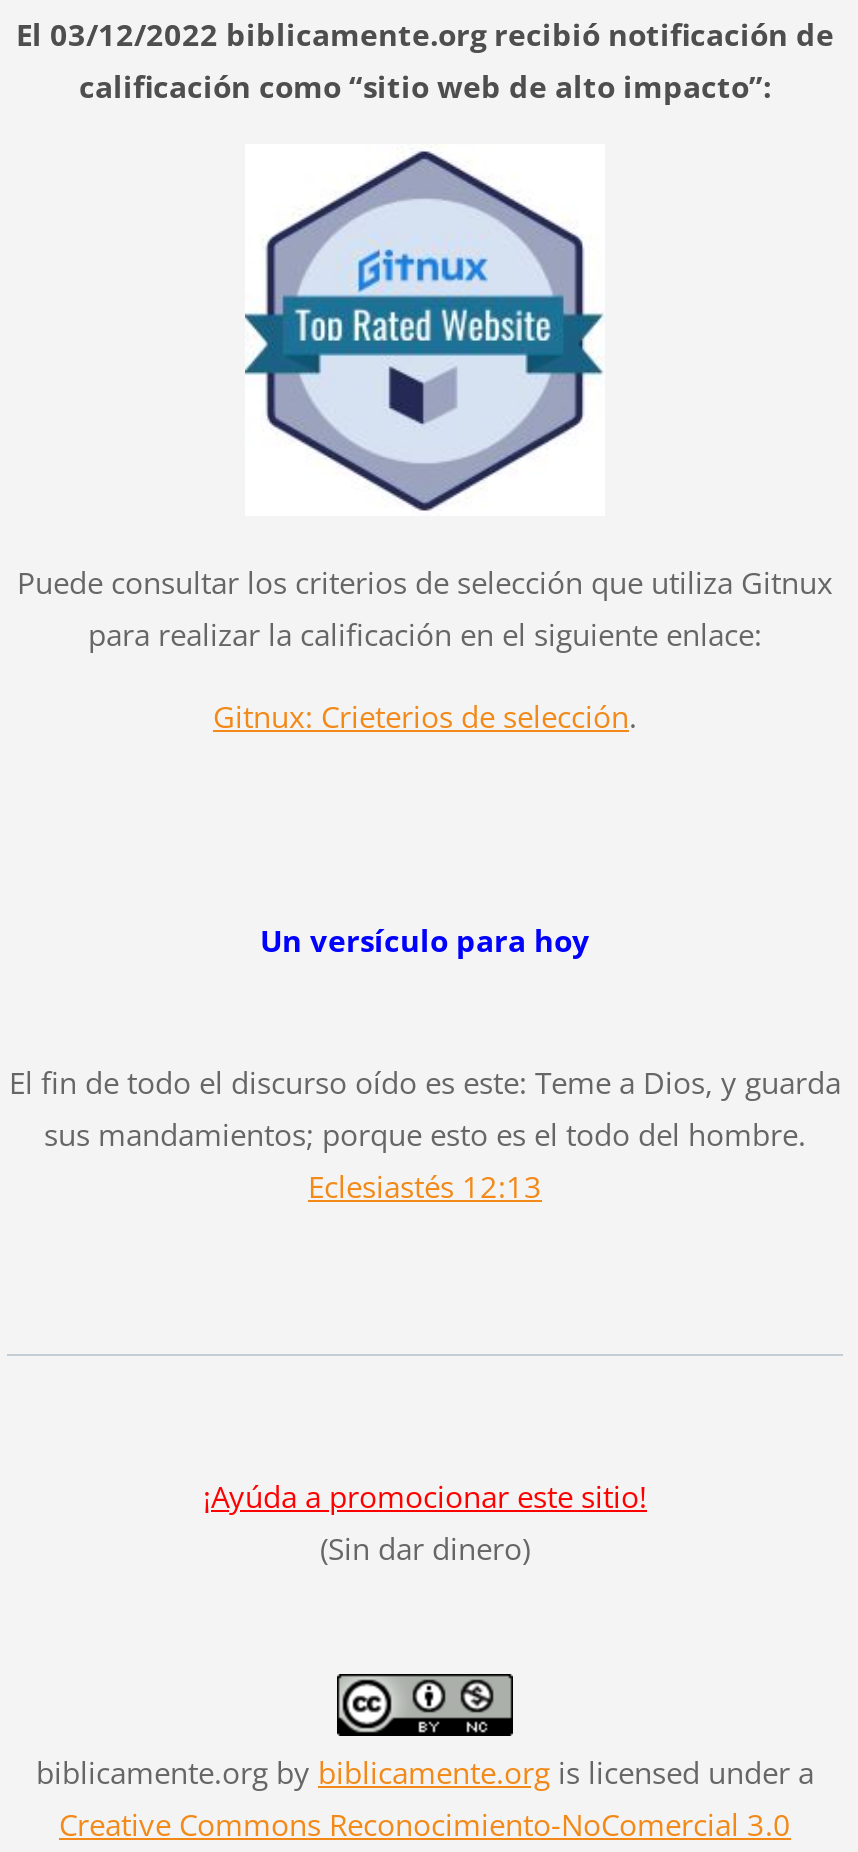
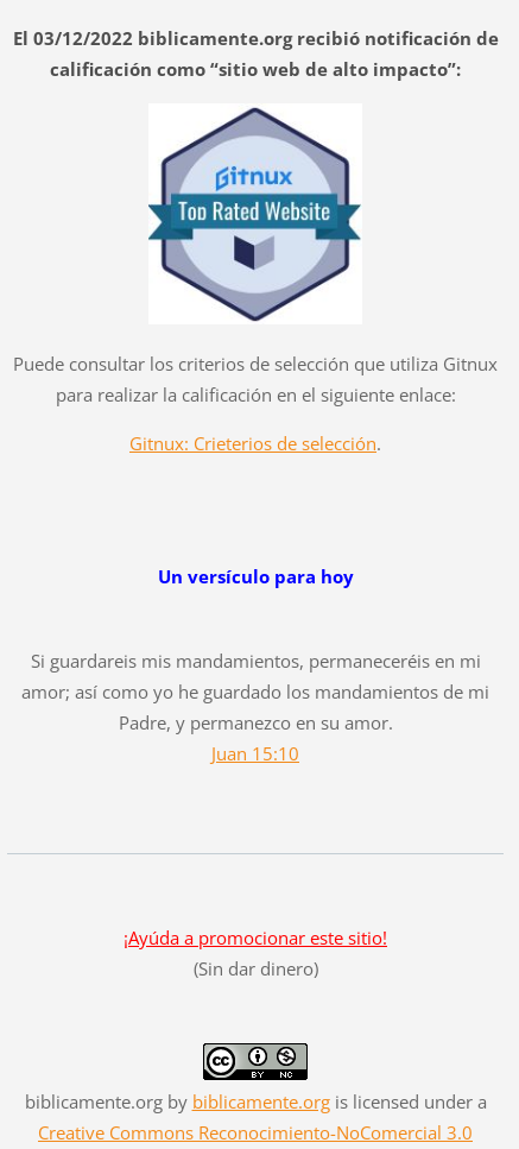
[9,1063,841,1207] El fin de todo el discurso oído es este: Teme a Dios, y guarda | sus mandamientos; porque esto es el todo del hombre. | Eclesiastés 12:13 -> [21,649,489,766] Si guardareis mis mandamientos, permaneceréis en mi | amor; así como yo he guardado los mandamientos de mi | Padre, y permanezco en su amor. | Juan 15:10

